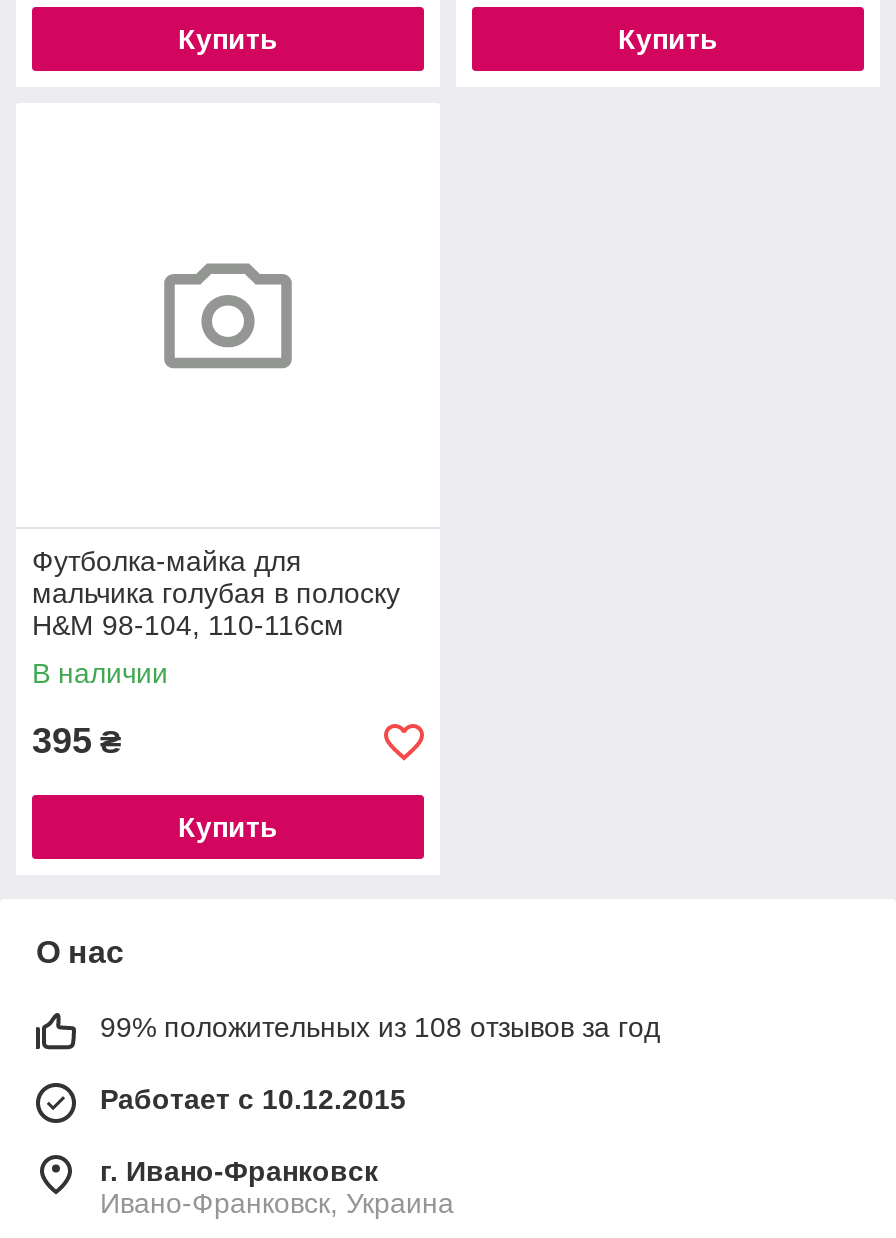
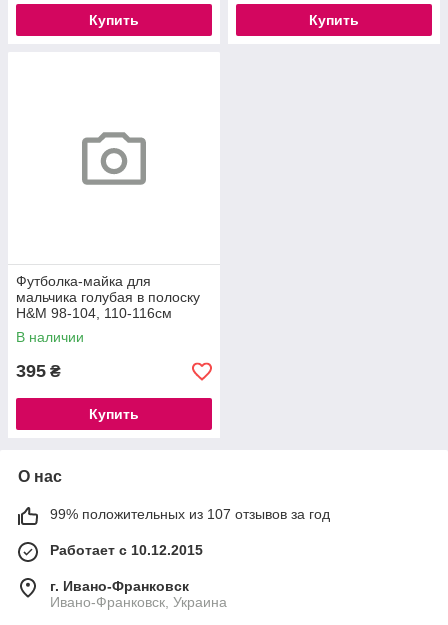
[100,1012,660,1044] 99% положительных из 108 отзывов за год -> [50,506,330,522] 99% положительных из 107 отзывов за год

